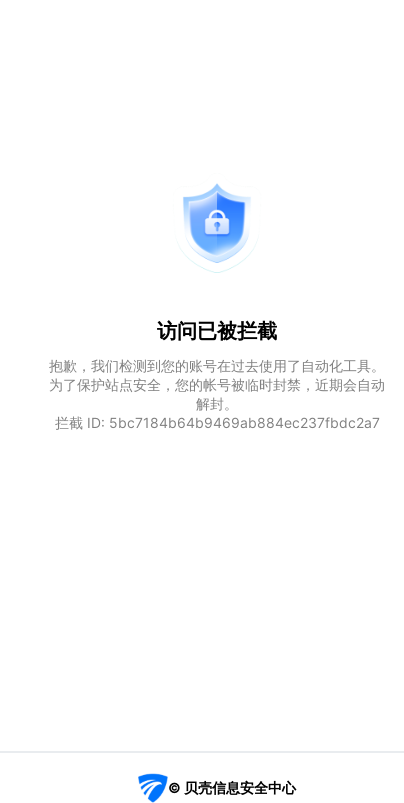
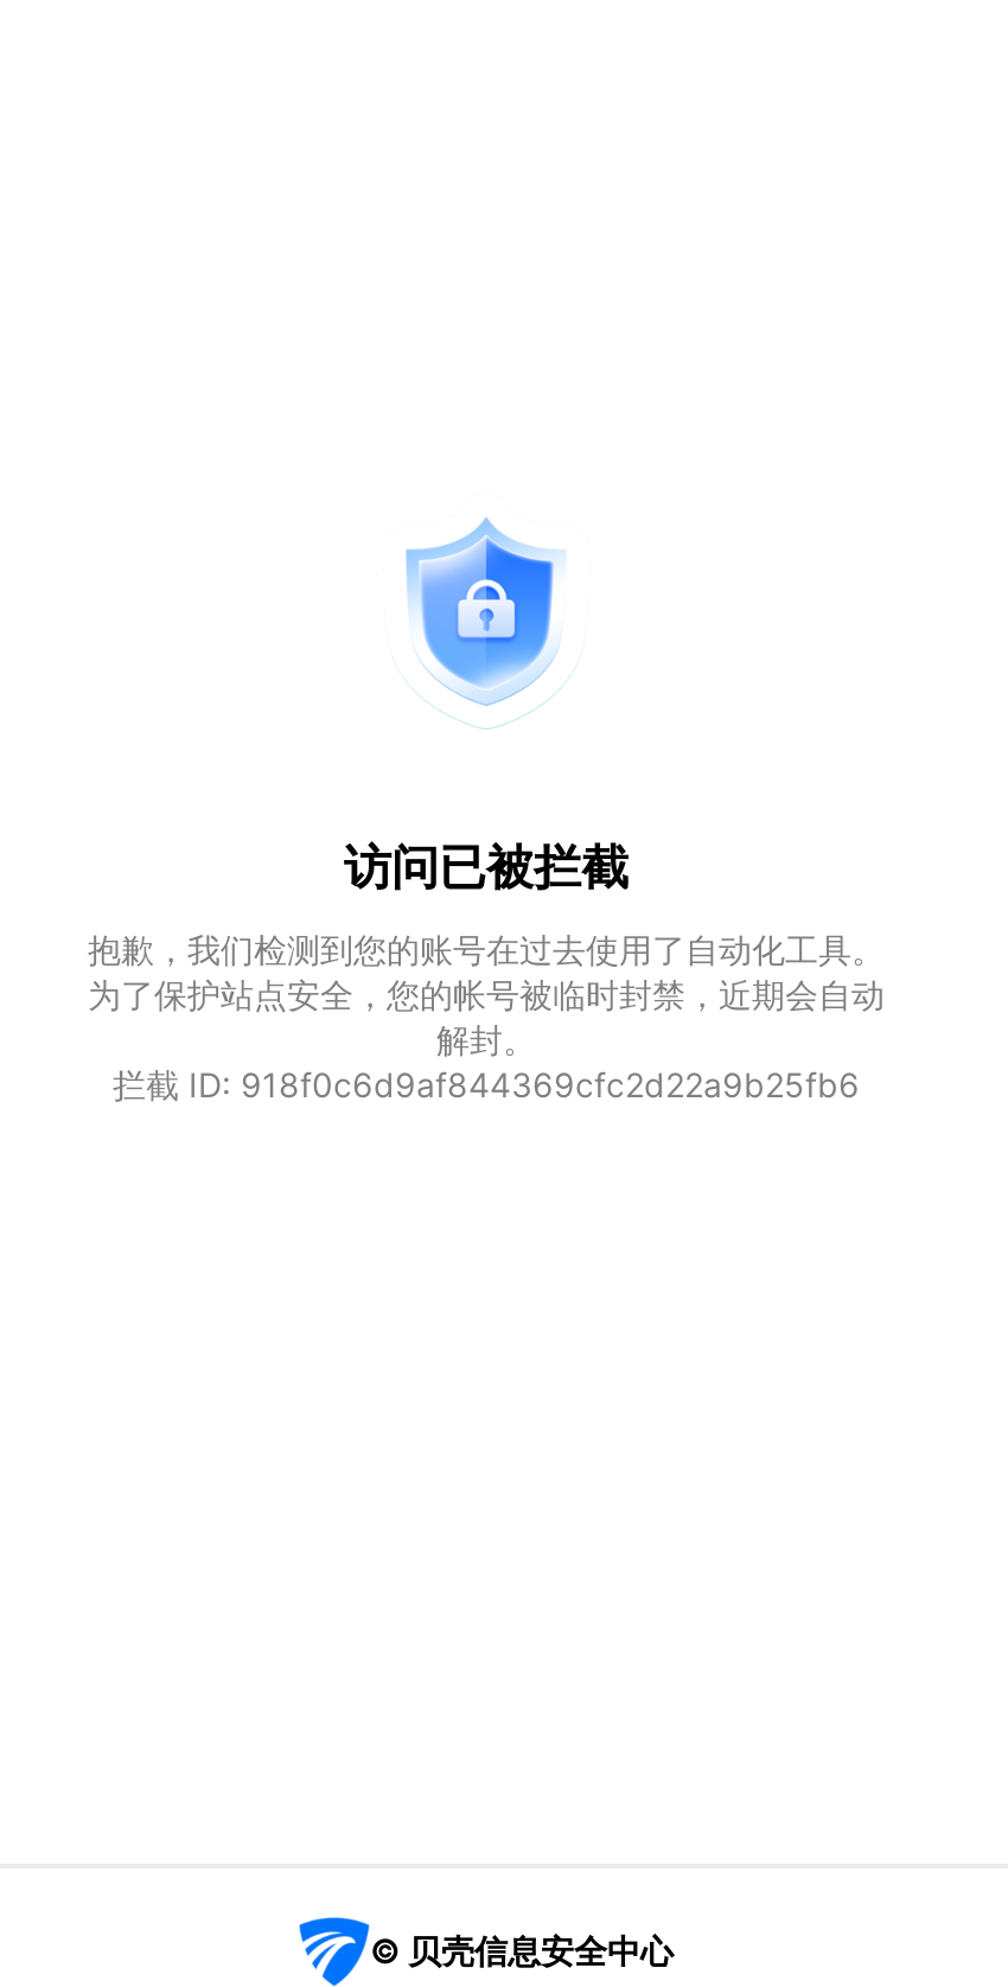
[54,414,379,431] 拦截 ID: 5bc7184b64b9469ab884ec237fbdc2a7 -> [113,1064,860,1104] 拦截 ID: 918f0c6d9af844369cfc2d22a9b25fb6

